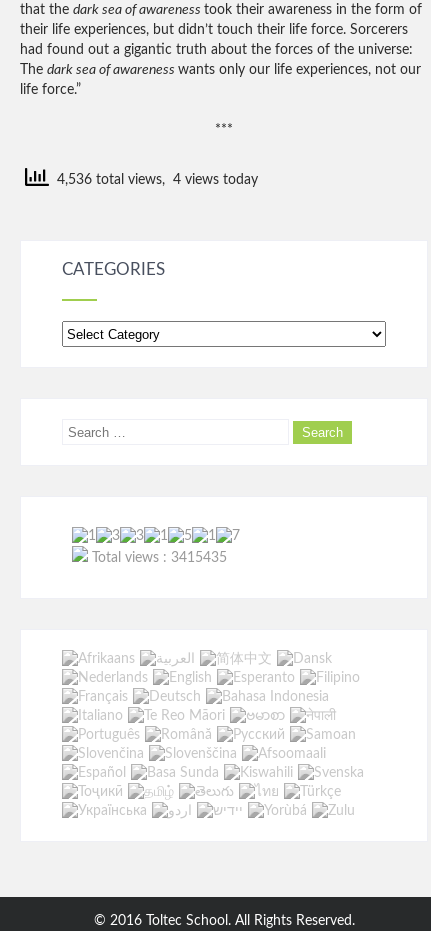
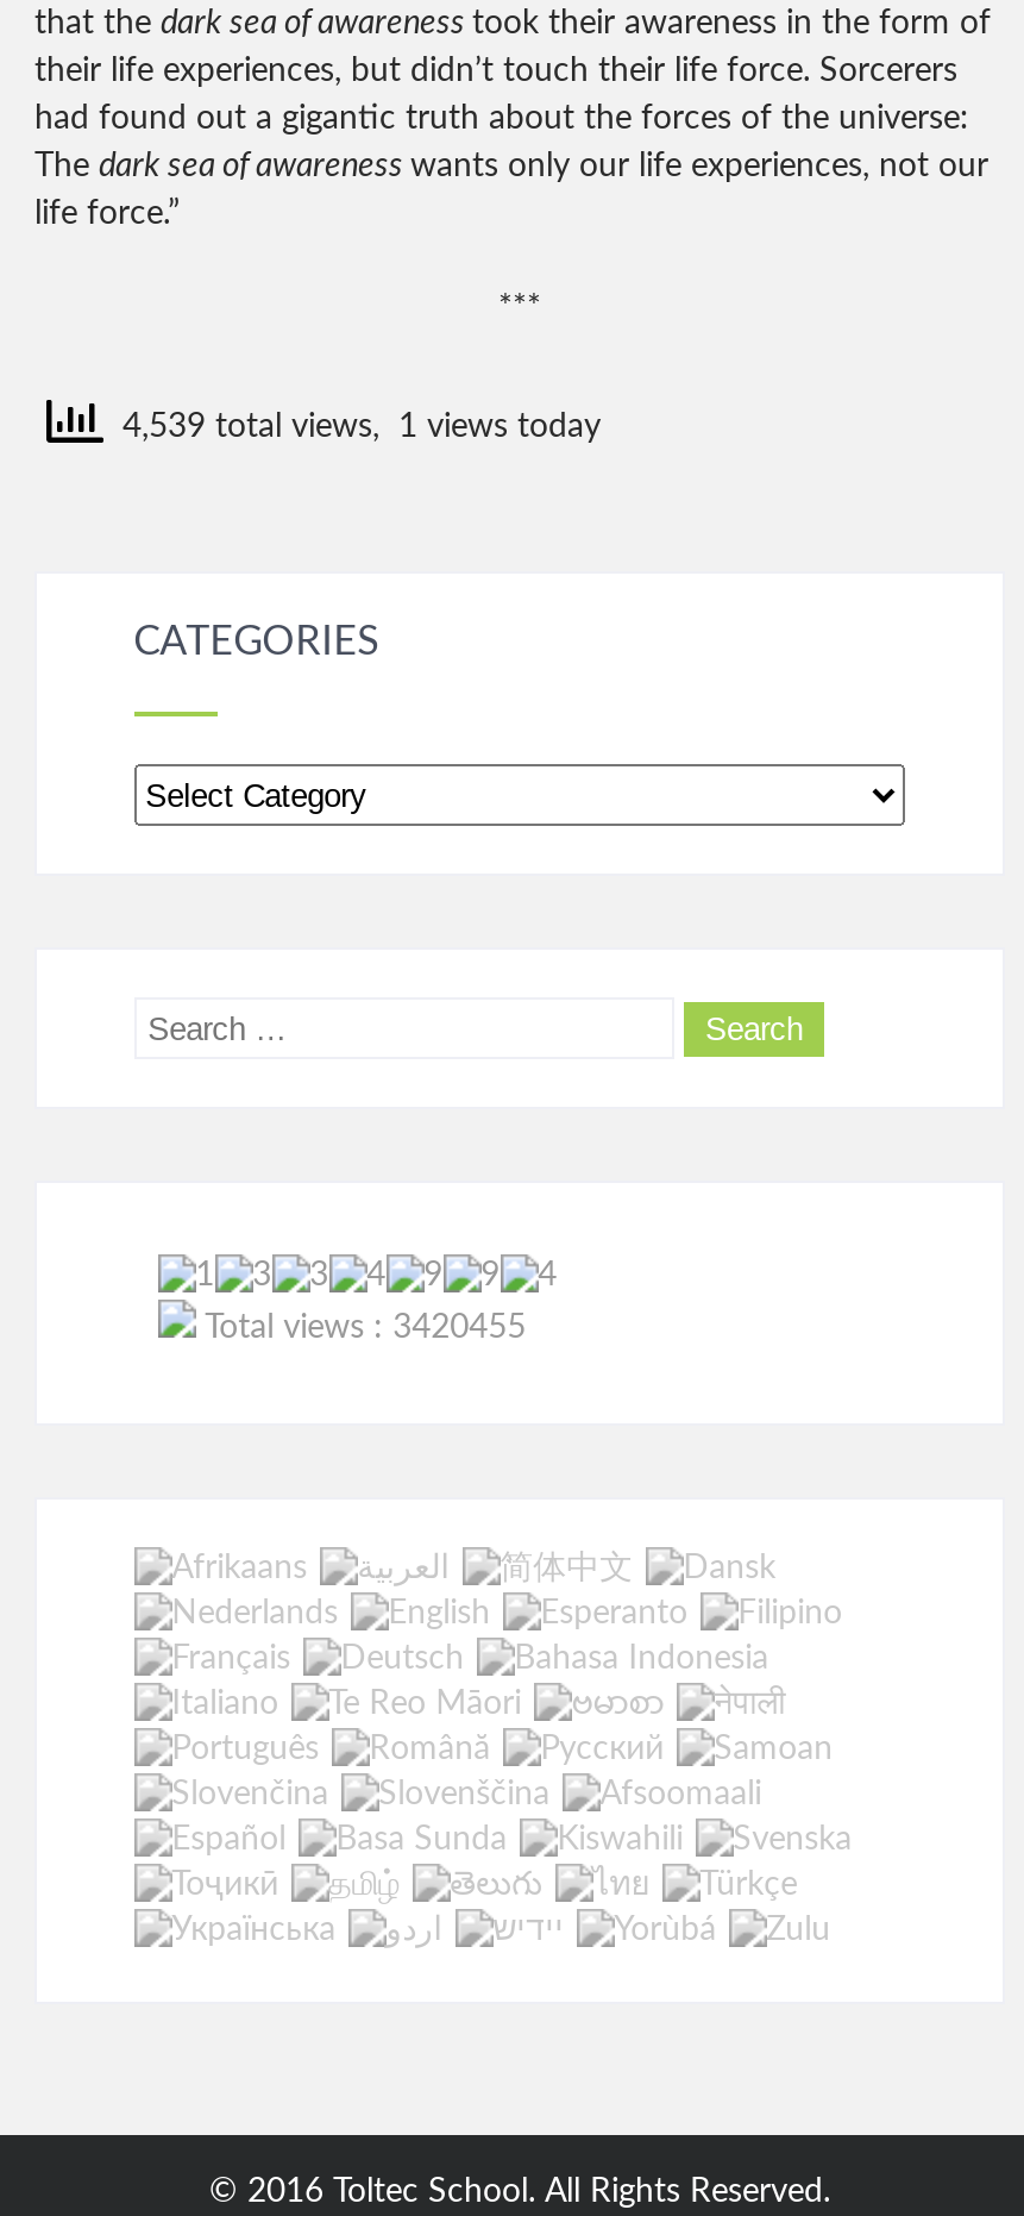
[49,172,258,186] 4,536 total views, 4 views today -> [103,411,601,444] 4,539 total views, 1 views today
[88,551,227,565] Total views : 3415435 -> [195,1312,526,1345] Total views : 3420455

